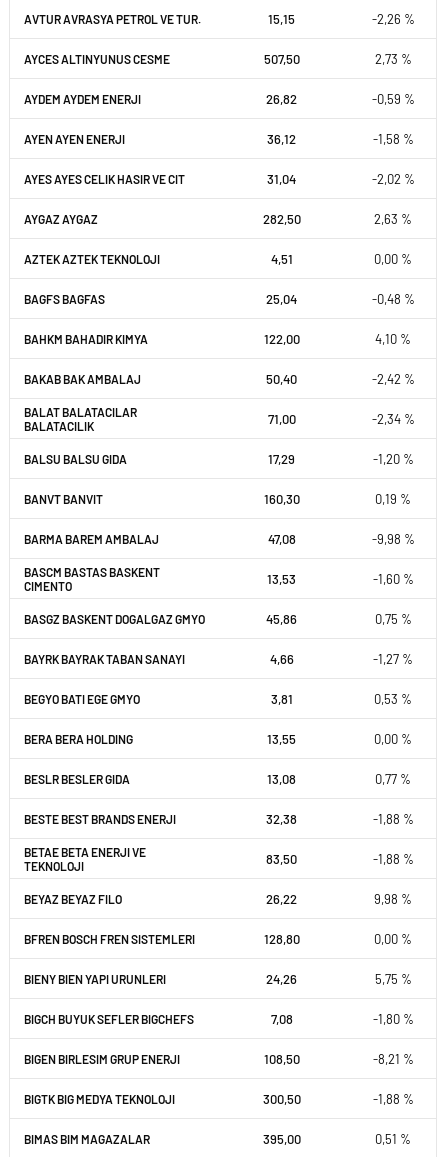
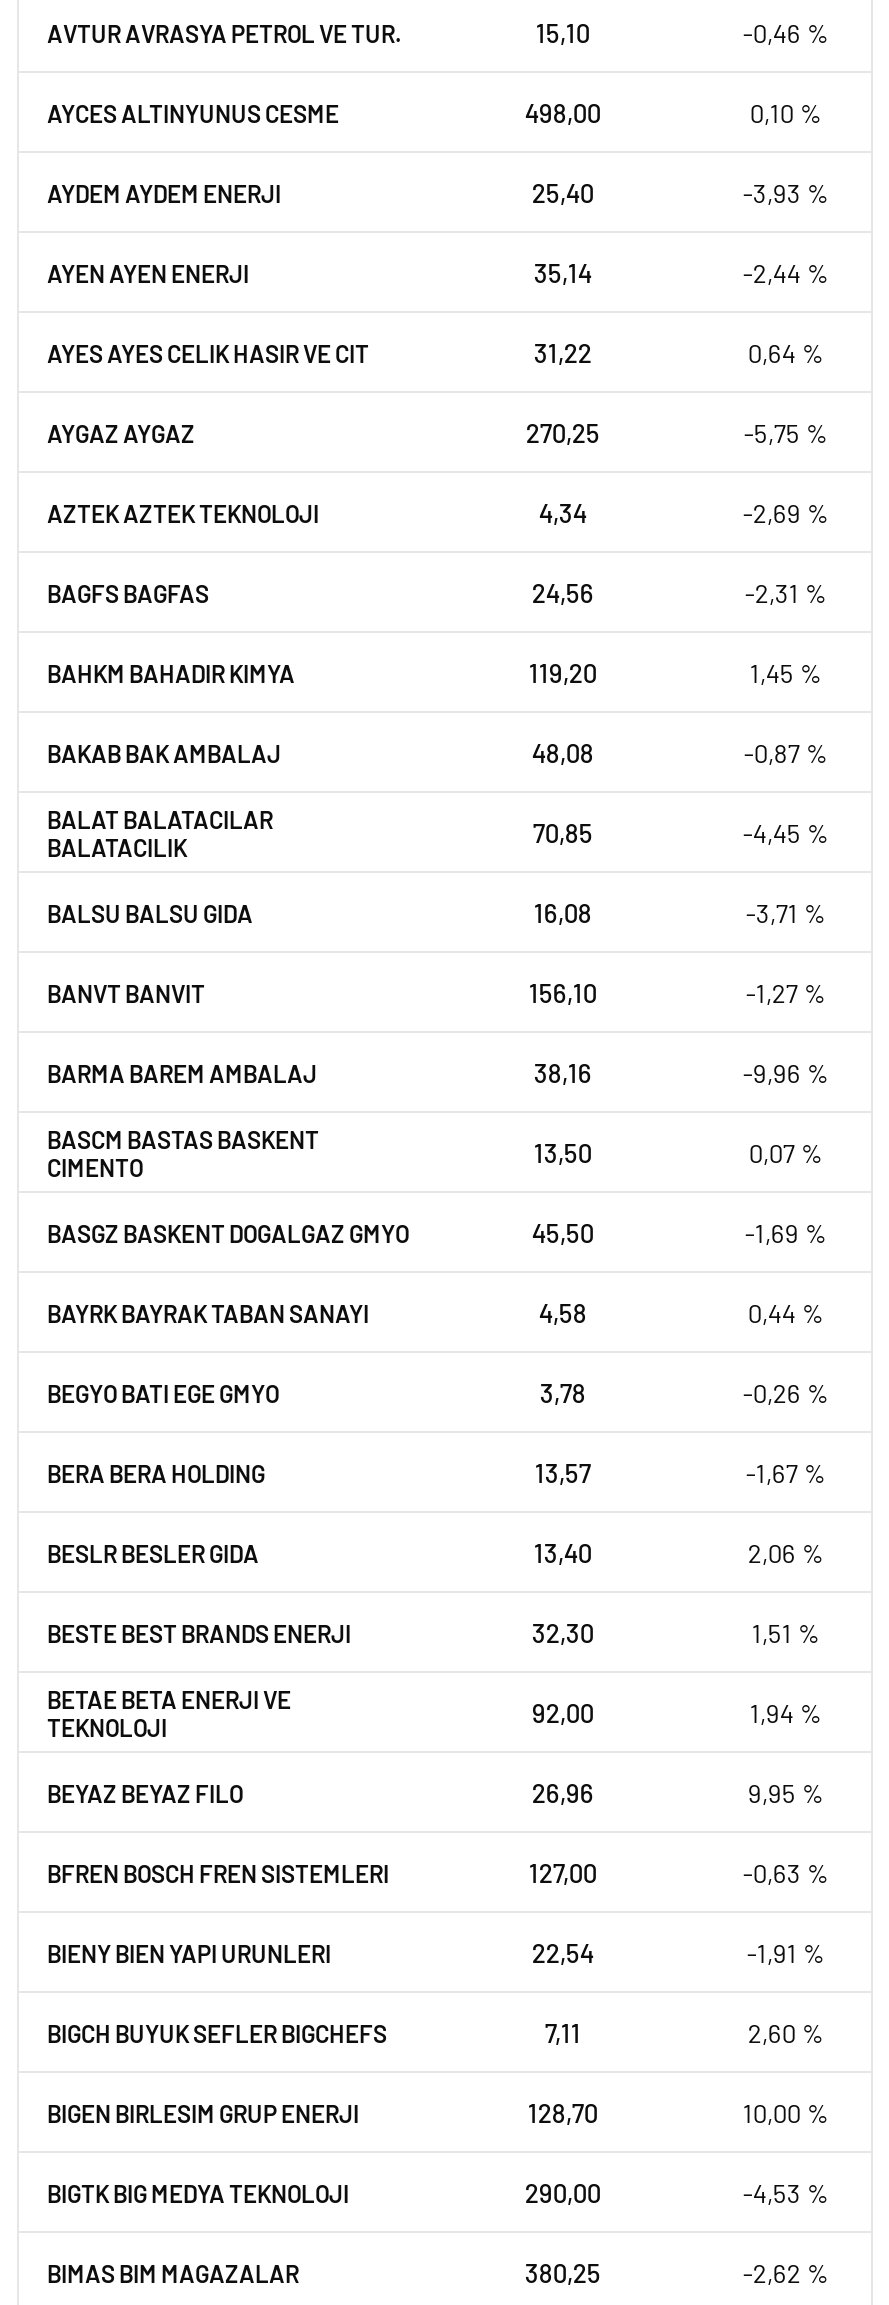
[268,10,295,26] 15,15 -> [536,16,590,48] 15,10
[372,10,415,26] -2,26 % -> [743,16,829,48] -0,46 %
[264,50,300,66] 507,50 -> [525,96,601,128] 498,00
[375,50,412,66] 2,73 % -> [750,96,822,128] 0,10 %
[266,90,297,106] 26,82 -> [532,176,594,208] 25,40
[372,90,415,106] -0,59 % -> [743,176,829,208] -3,93 %
[267,130,296,146] 36,12 -> [534,256,592,288] 35,14
[373,130,414,146] -1,58 % -> [743,256,829,288] -2,44 %
[267,170,296,186] 31,04 -> [534,336,592,368] 31,22
[372,170,415,186] -2,02 % -> [748,336,824,368] 0,64 %
[263,210,301,226] 282,50 -> [526,416,600,448] 270,25
[374,210,412,226] 2,63 % -> [744,416,828,448] -5,75 %
[271,250,293,266] 4,51 -> [539,496,587,528] 4,34
[374,250,412,266] 0,00 % -> [743,496,829,528] -2,69 %
[266,290,297,306] 25,04 -> [532,576,594,608] 24,56
[372,290,415,306] -0,48 % -> [745,576,827,608] -2,31 %
[264,330,300,346] 122,00 -> [529,656,597,688] 119,20
[375,330,411,346] 4,10 % -> [750,656,822,688] 1,45 %
[266,370,297,386] 50,40 -> [532,736,594,768] 48,08
[372,370,415,386] -2,42 % -> [744,736,828,768] -0,87 %
[268,410,296,426] 71,00 -> [533,816,593,848] 70,85
[372,410,415,426] -2,34 % -> [743,816,829,848] -4,45 %
[268,450,295,466] 17,29 -> [534,896,592,928] 16,08
[373,450,414,466] -1,20 % -> [746,896,826,928] -3,71 %
[264,490,300,506] 160,30 -> [529,976,597,1008] 156,10
[375,490,411,506] 0,19 % -> [746,976,826,1008] -1,27 %
[268,530,296,546] 47,08 -> [534,1056,592,1088] 38,16
[372,530,415,546] -9,98 % -> [743,1056,829,1088] -9,96 %
[267,570,296,586] 13,53 -> [534,1136,592,1168] 13,50
[373,570,414,586] -1,60 % -> [749,1136,823,1168] 0,07 %
[266,610,297,626] 45,86 -> [532,1216,594,1248] 45,50
[375,610,412,626] 0,75 % -> [745,1216,827,1248] -1,69 %
[270,650,294,666] 4,66 -> [539,1296,587,1328] 4,58
[373,650,413,666] -1,27 % -> [748,1296,824,1328] 0,44 %
[271,690,293,706] 3,81 -> [540,1376,586,1408] 3,78
[374,690,412,706] 0,53 % -> [743,1376,829,1408] -0,26 %
[267,730,296,746] 13,55 -> [535,1456,591,1488] 13,57
[374,730,412,746] 0,00 % -> [746,1456,826,1488] -1,67 %
[267,770,296,786] 13,08 -> [534,1536,592,1568] 13,40
[375,770,411,786] 0,77 % -> [748,1536,824,1568] 2,06 %
[266,810,297,826] 32,38 -> [532,1616,594,1648] 32,30
[373,810,414,826] -1,88 % -> [752,1616,820,1648] 1,51 %
[266,850,297,866] 83,50 -> [532,1696,594,1728] 92,00
[373,850,414,866] -1,88 % -> [750,1696,822,1728] 1,94 %
[266,890,297,906] 26,22 -> [532,1776,594,1808] 26,96
[374,890,412,906] 9,98 % -> [748,1776,824,1808] 9,95 %
[264,930,300,946] 128,80 -> [529,1856,597,1888] 127,00
[374,930,412,946] 0,00 % -> [743,1856,829,1888] -0,63 %
[266,970,297,986] 24,26 -> [532,1936,594,1968] 22,54
[375,970,412,986] 5,75 % -> [747,1936,825,1968] -1,91 %
[271,1010,293,1026] 7,08 -> [545,2016,581,2048] 7,11
[373,1010,414,1026] -1,80 % -> [748,2016,824,2048] 2,60 %
[264,1050,300,1066] 108,50 -> [528,2096,598,2128] 128,70
[373,1050,414,1066] -8,21 % -> [743,2096,829,2128] 10,00 %
[263,1090,301,1106] 300,50 -> [525,2176,601,2208] 290,00
[373,1090,414,1106] -1,88 % -> [743,2176,829,2208] -4,53 %
[263,1130,301,1146] 395,00 -> [525,2256,601,2288] 380,25
[375,1130,411,1146] 0,51 % -> [743,2256,829,2288] -2,62 %

